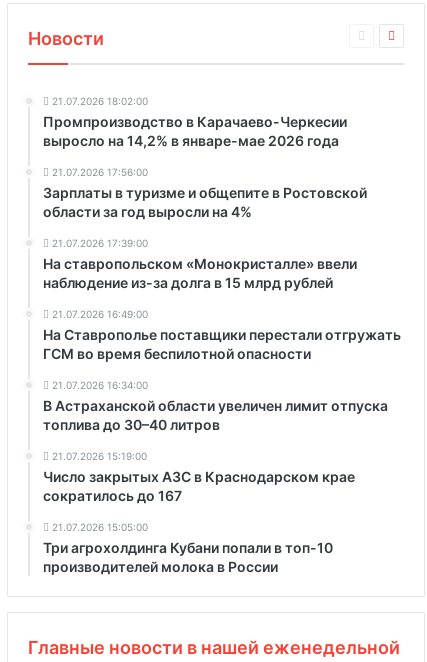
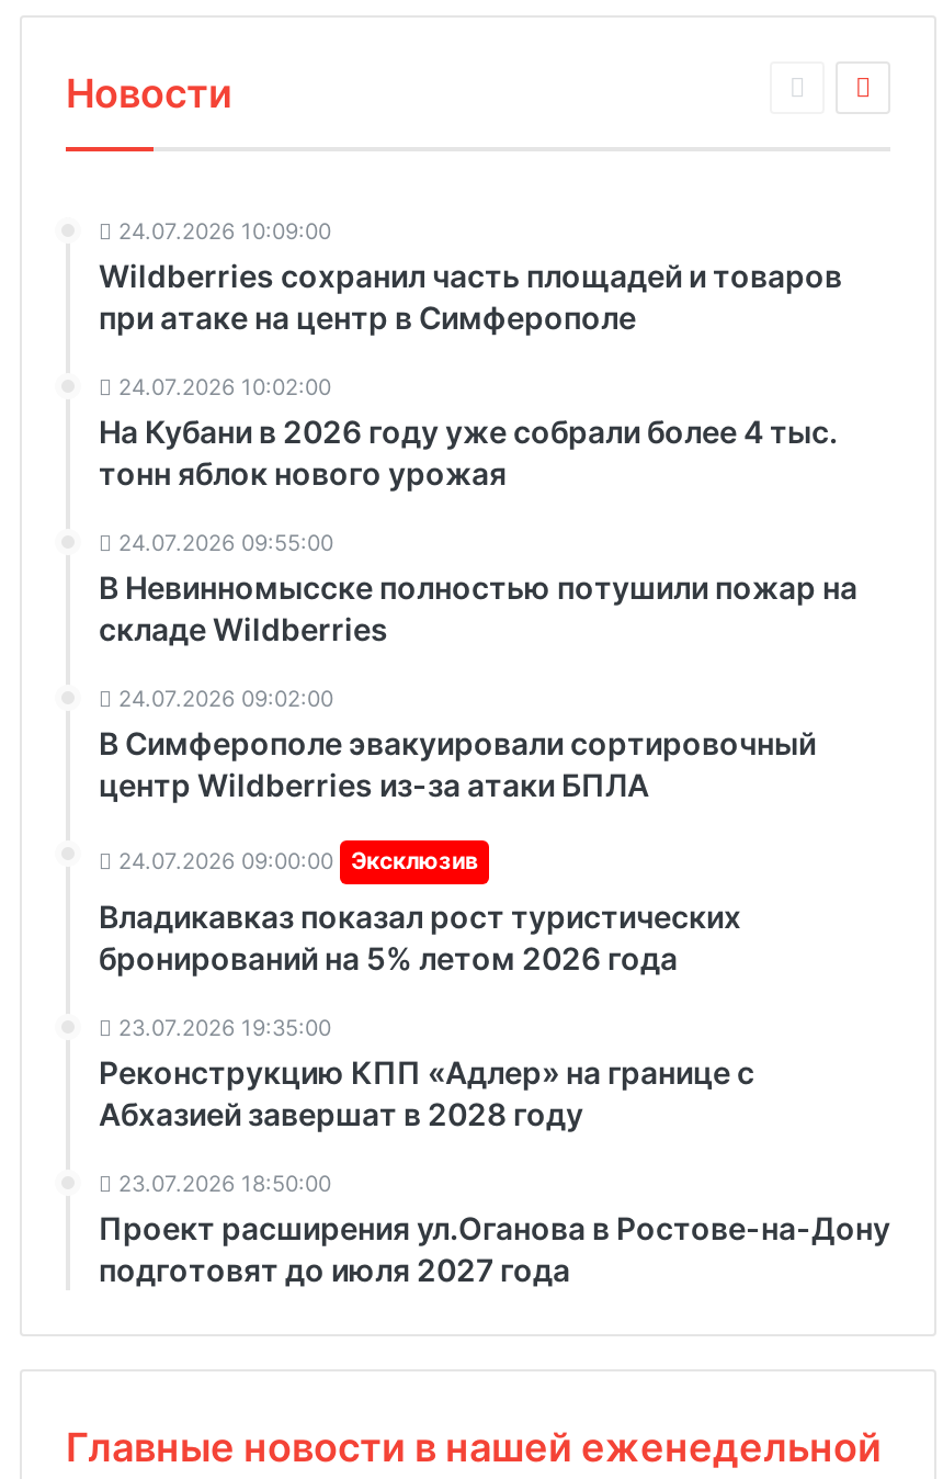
[43,94,401,574] 21.07.2026 18:02:00 | Промпроизводство в Карачаево-Черкесии | выросло на 14,2% в январе-мае 2026 года | 21.07.2026 17:56:00 | Зарплаты в туризме и общепите в Ростовской | области за год выросли на 4% | 21.07.2026 17:39:00 | На ставропольском «Монокристалле» ввели | наблюдение из-за долга в 15 млрд рублей | 21.07.2026 16:49:00 | На Ставрополье поставщики перестали отгружать | ГСМ во время беспилотной опасности | 21.07.2026 16:34:00 | В Астраханской области увеличен лимит отпуска | топлива до 30–40 литров | 21.07.2026 15:19:00 | Число закрытых АЗС в Краснодарском крае | сократилось до 167 | 21.07.2026 15:05:00 | Три агрохолдинга Кубани попали в топ-10 | производителей молока в России -> [99,216,890,1287] 24.07.2026 10:09:00 | Wildberries сохранил часть площадей и товаров | при атаке на центр в Симферополе | 24.07.2026 10:02:00 | На Кубани в 2026 году уже собрали более 4 тыс. | тонн яблок нового урожая | 24.07.2026 09:55:00 | В Невинномысске полностью потушили пожар на | складе Wildberries | 24.07.2026 09:02:00 | В Симферополе эвакуировали сортировочный | центр Wildberries из-за атаки БПЛА | 24.07.2026 09:00:00 | Эксклюзив | Владикавказ показал рост туристических | бронирований на 5% летом 2026 года | 23.07.2026 19:35:00 | Реконструкцию КПП «Адлер» на границе с | Абхазией завершат в 2028 году | 23.07.2026 18:50:00 | Проект расширения ул.Оганова в Ростове-на-Дону | подготовят до июля 2027 года

